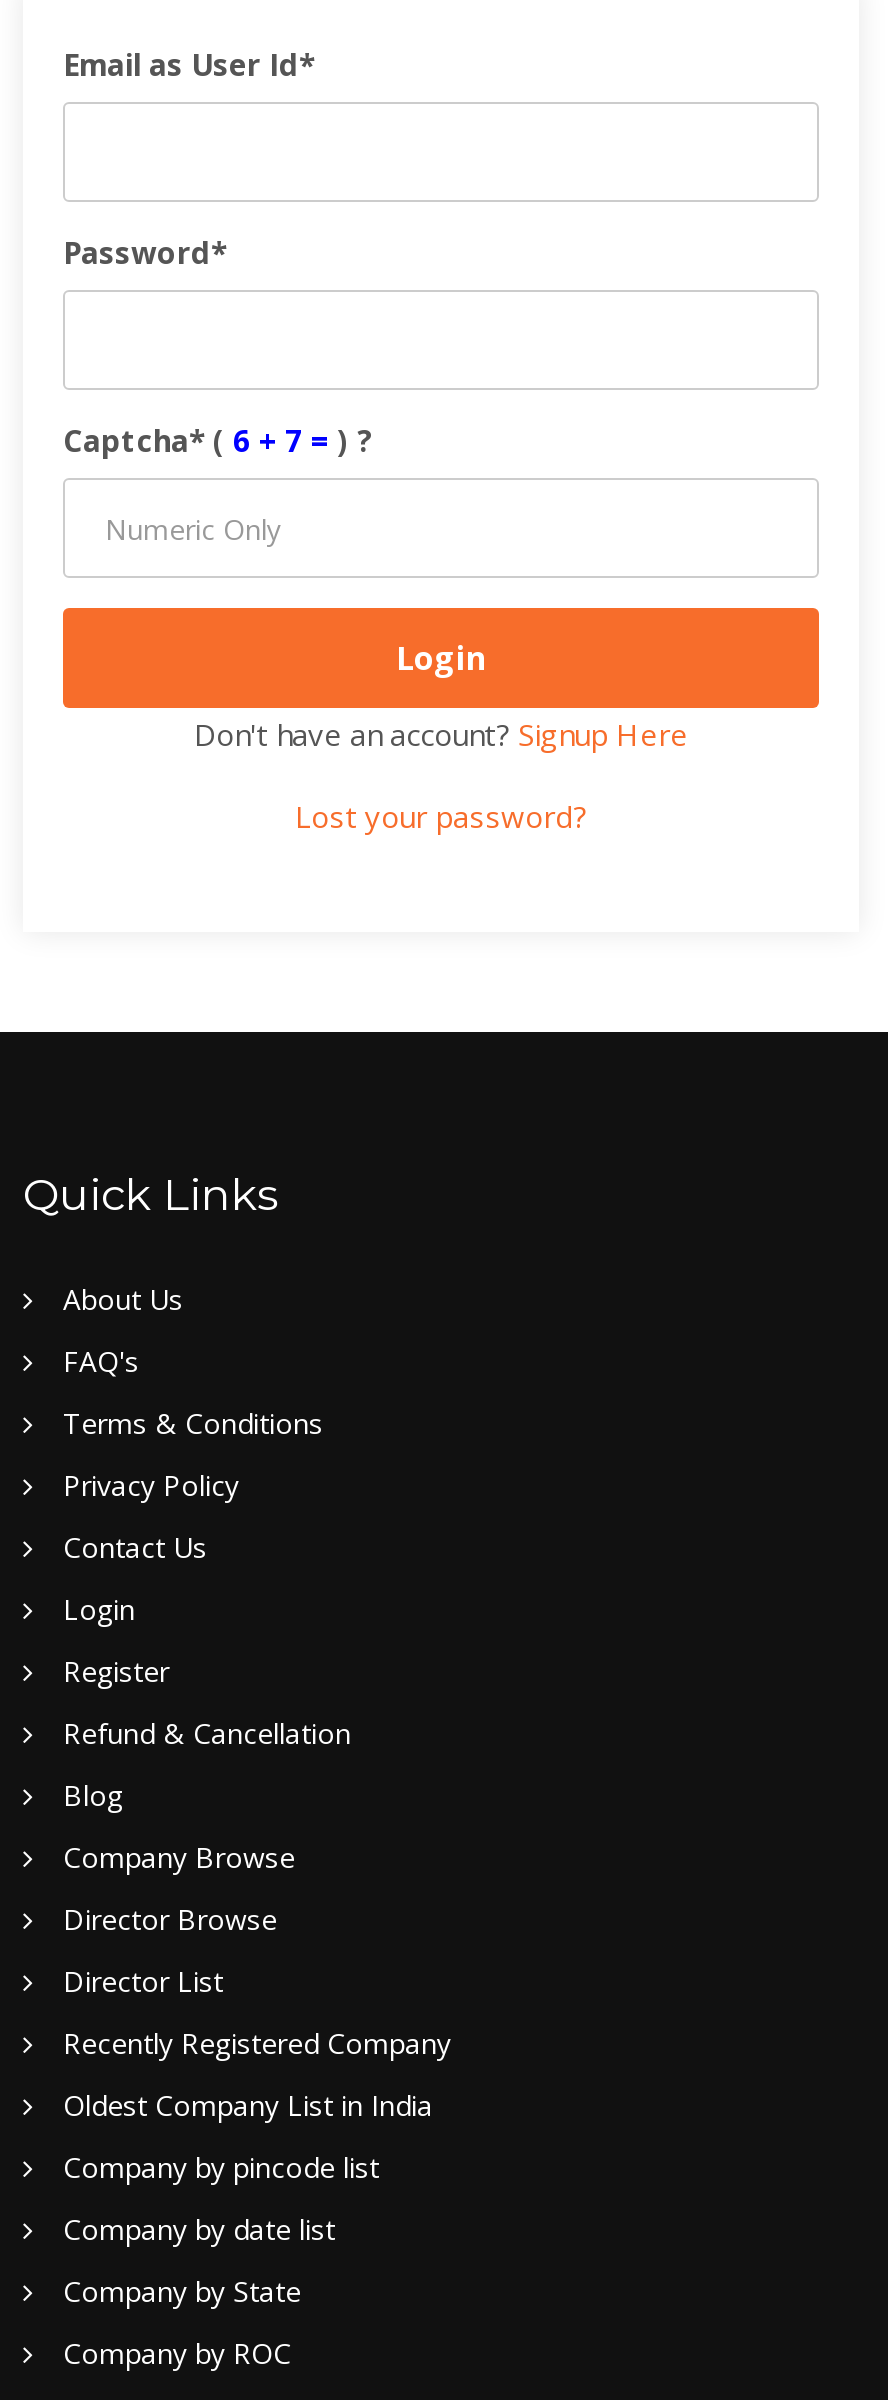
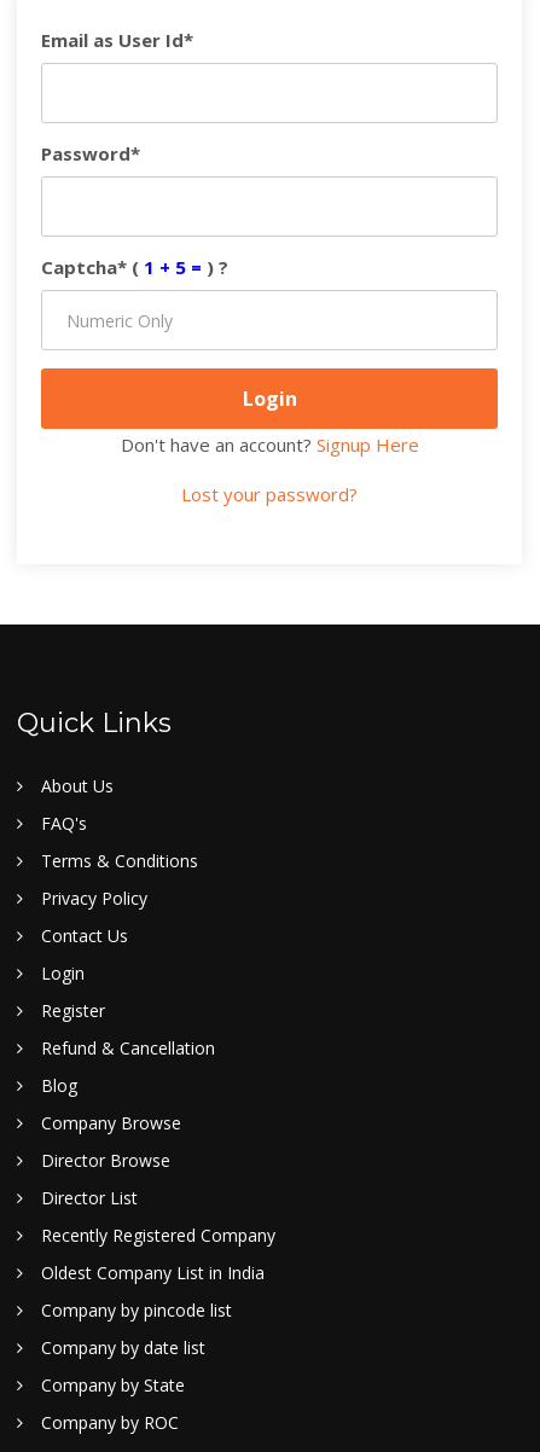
[63,420,373,460] Captcha* (6 + 7 =) ? -> [41,255,228,279] Captcha* (1 + 5 =) ?

